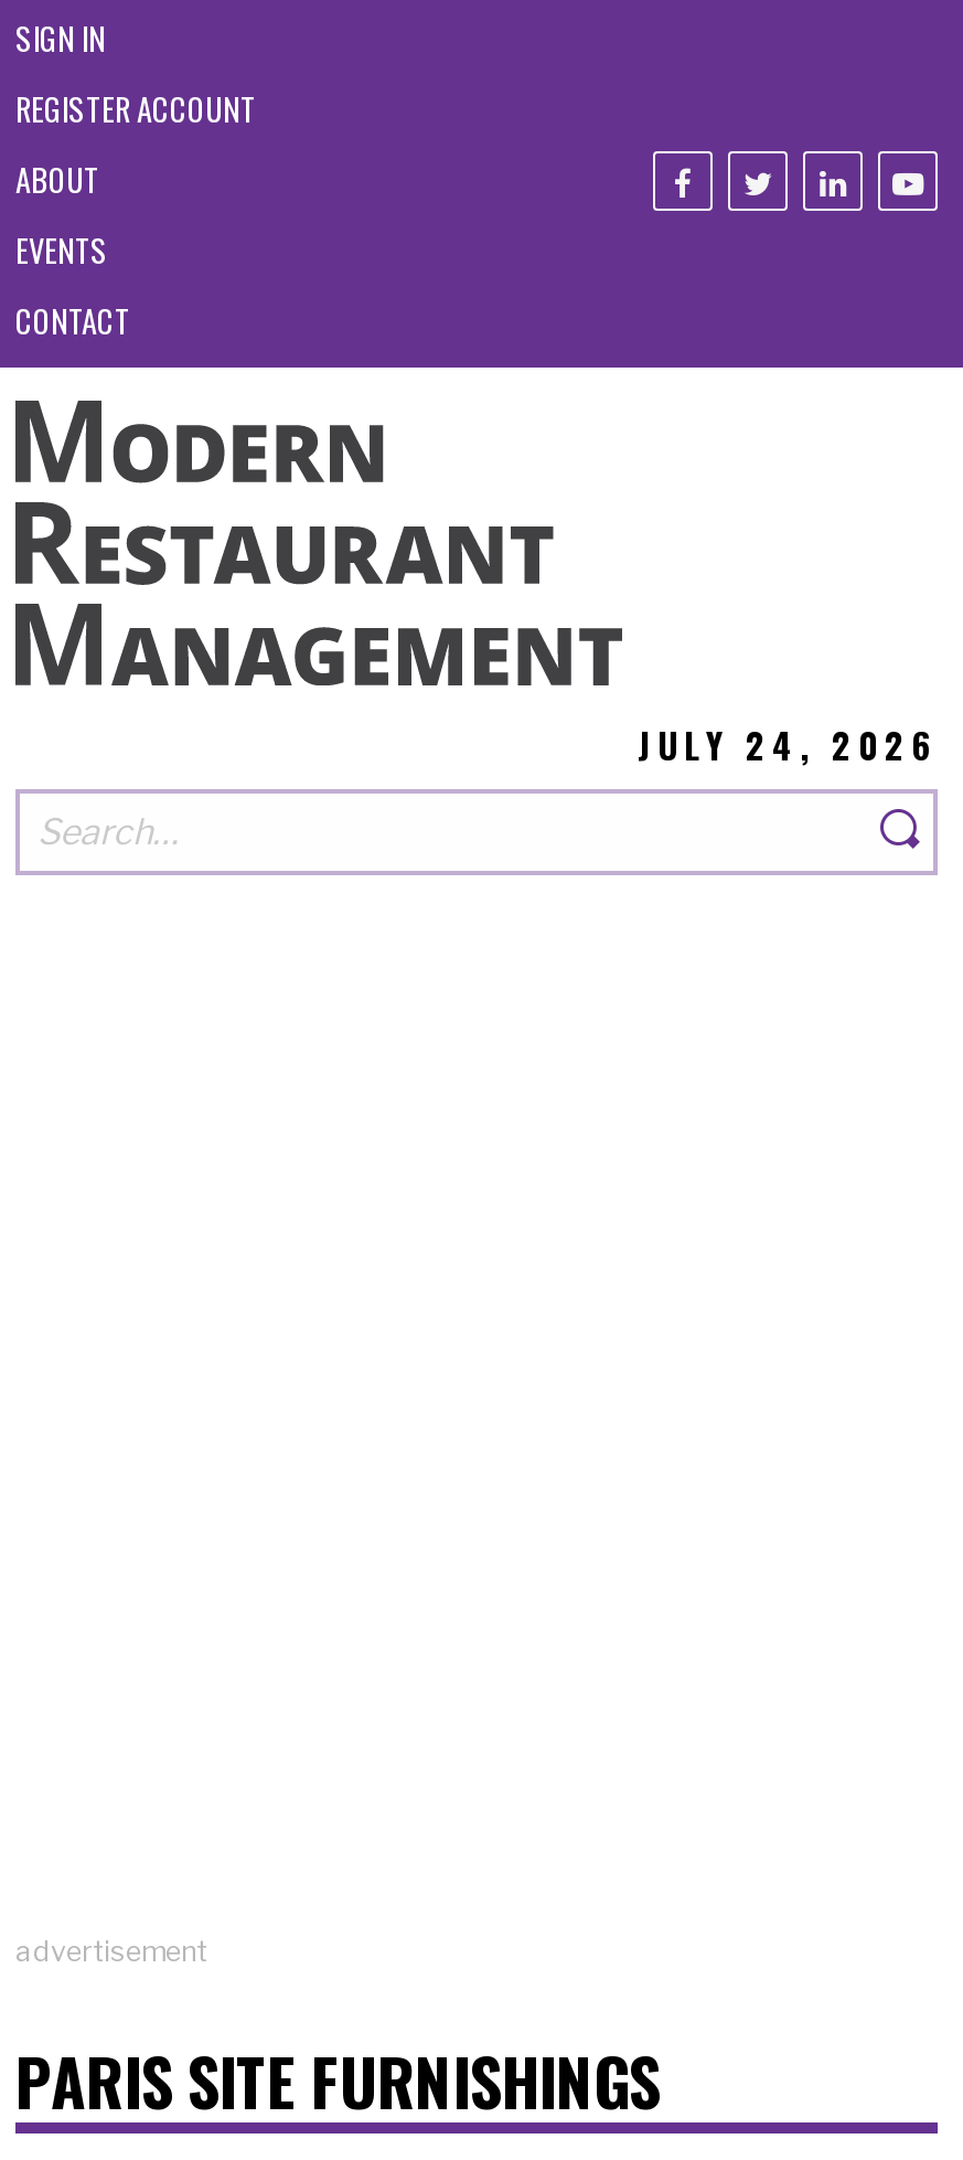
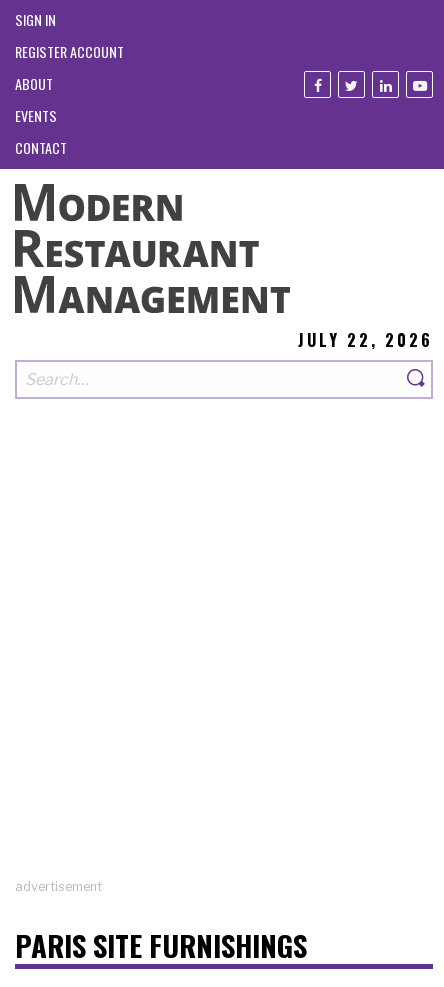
[638,718,938,771] JULY 24, 2026 -> [298,328,433,352] JULY 22, 2026

